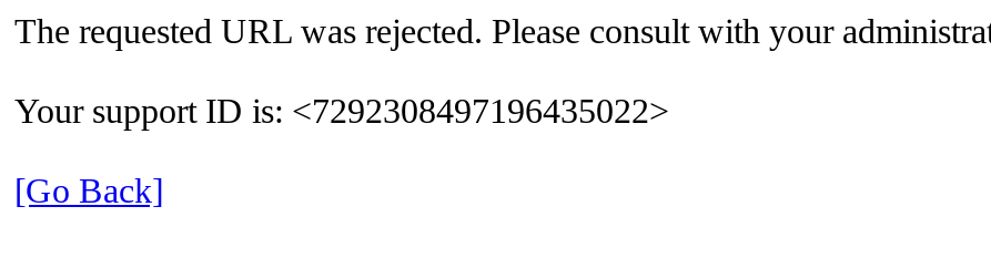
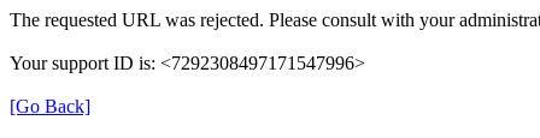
[14,92,669,130] Your support ID is: <7292308497196435022> -> [10,53,365,73] Your support ID is: <7292308497171547996>

